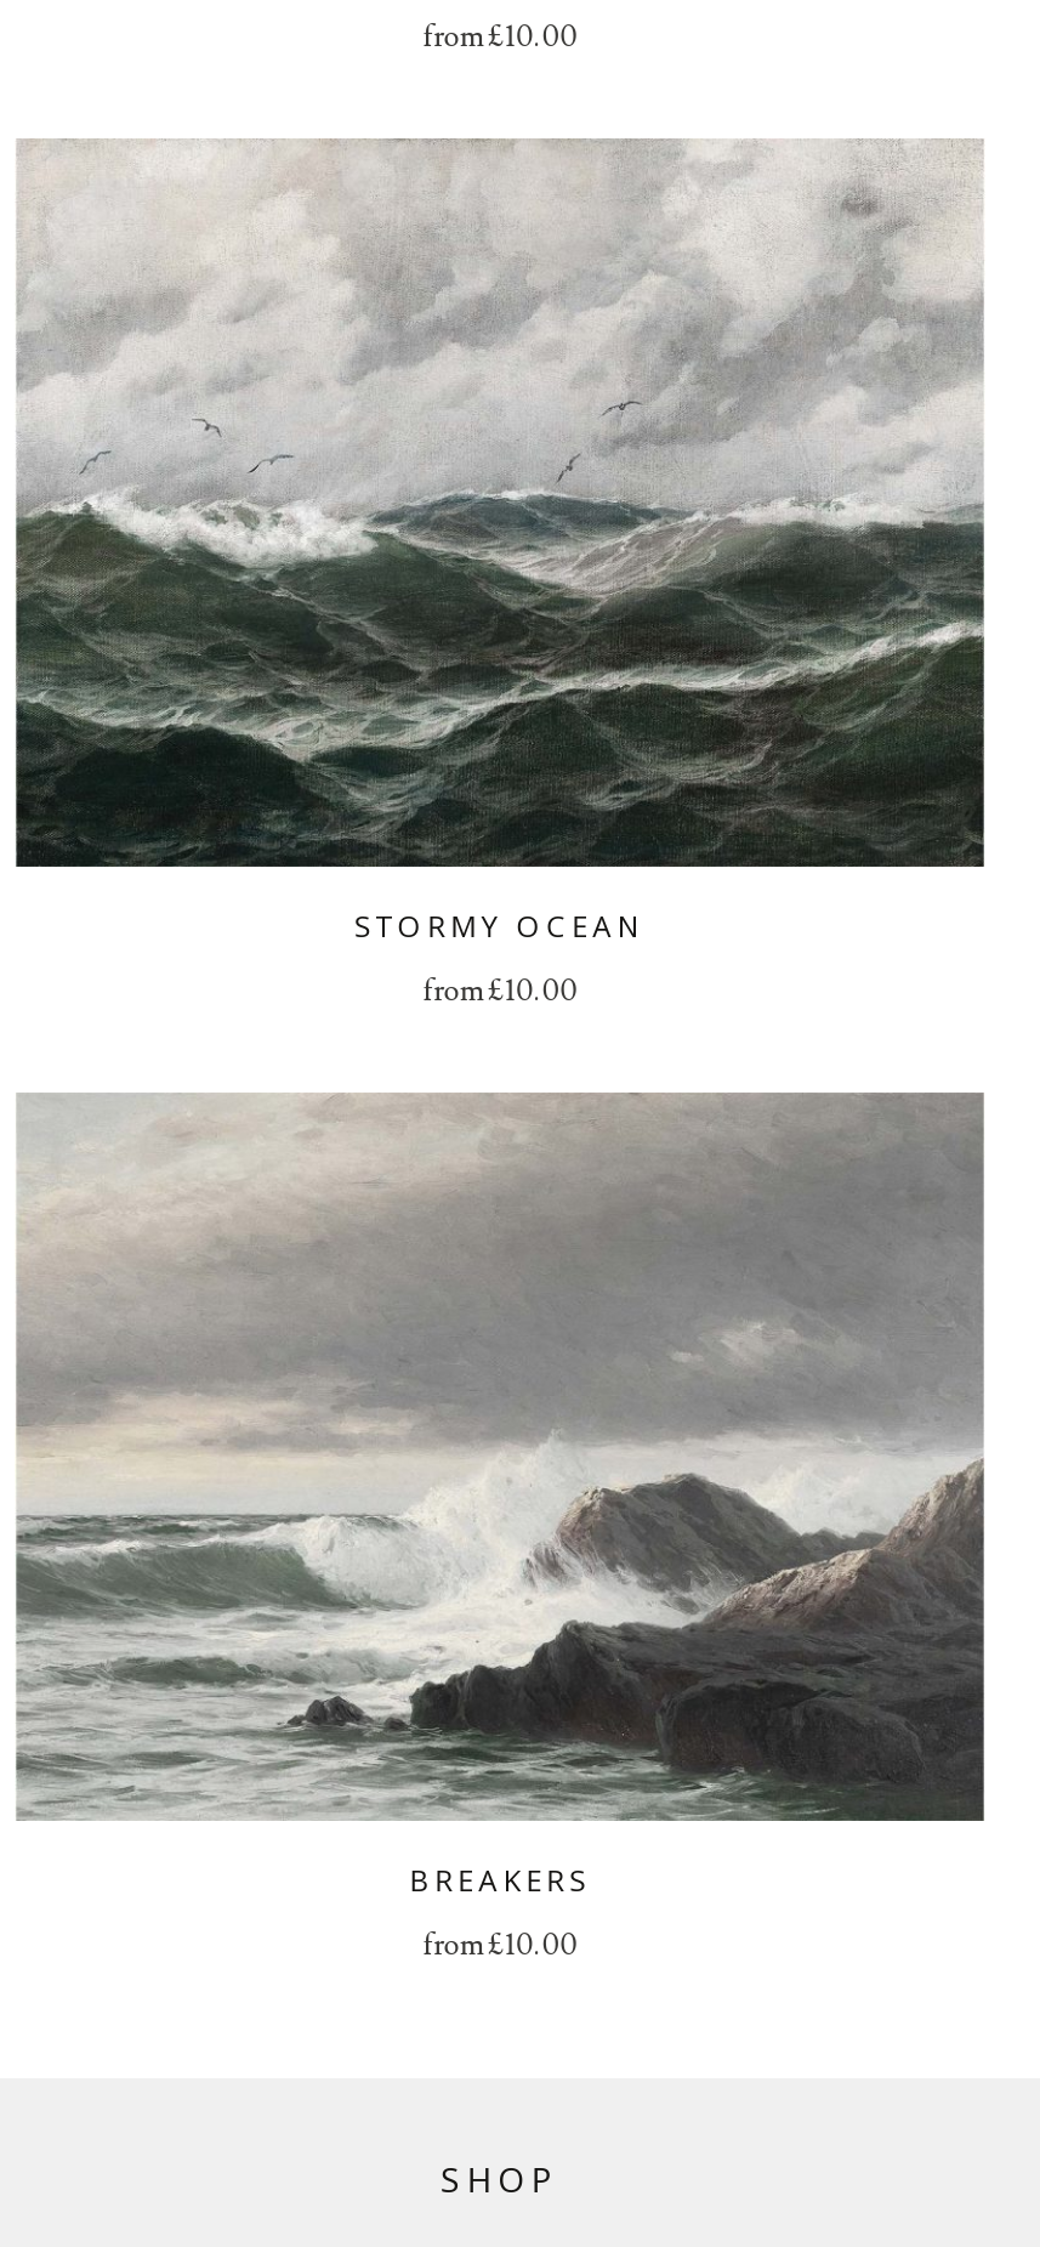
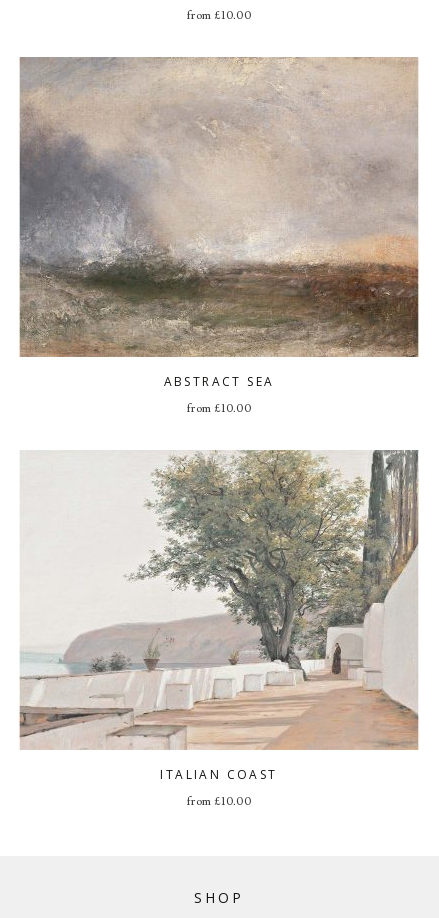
[15,141,985,946] [image] | STORMY OCEAN -> [19,57,419,389] [image] | ABSTRACT SEA
[15,1093,985,1900] [image] | BREAKERS -> [19,450,419,782] [image] | ITALIAN COAST

